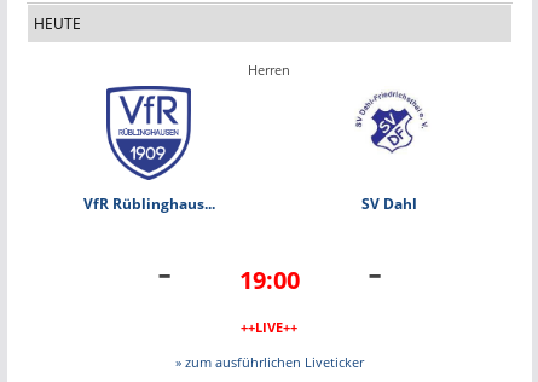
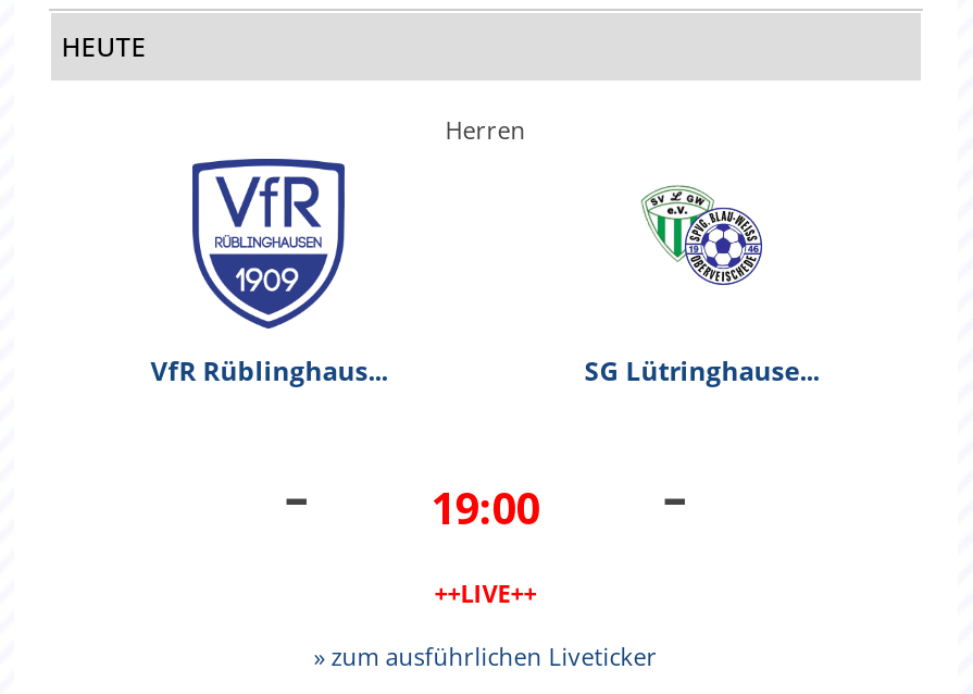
[354,91,428,214] [image] | SV Dahl -> [584,170,819,389] [image] | SG Lütringhause...

